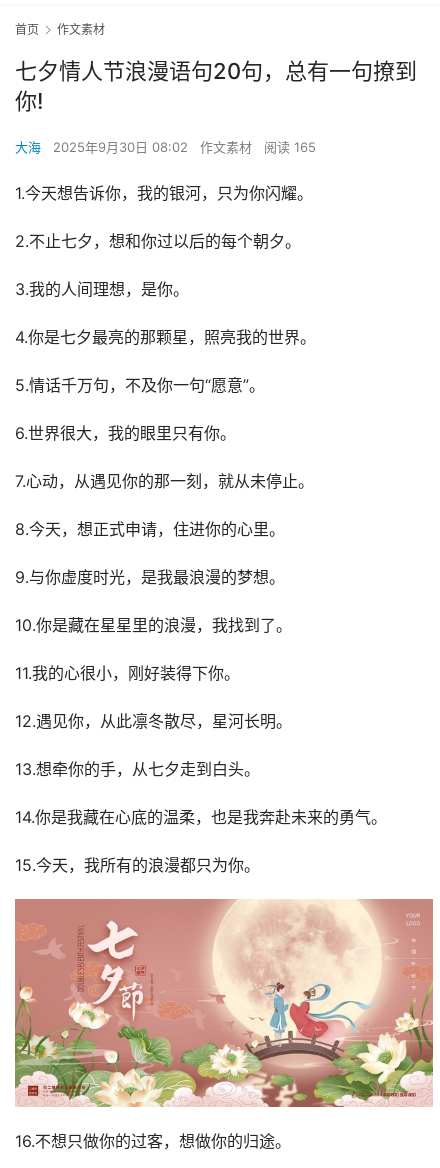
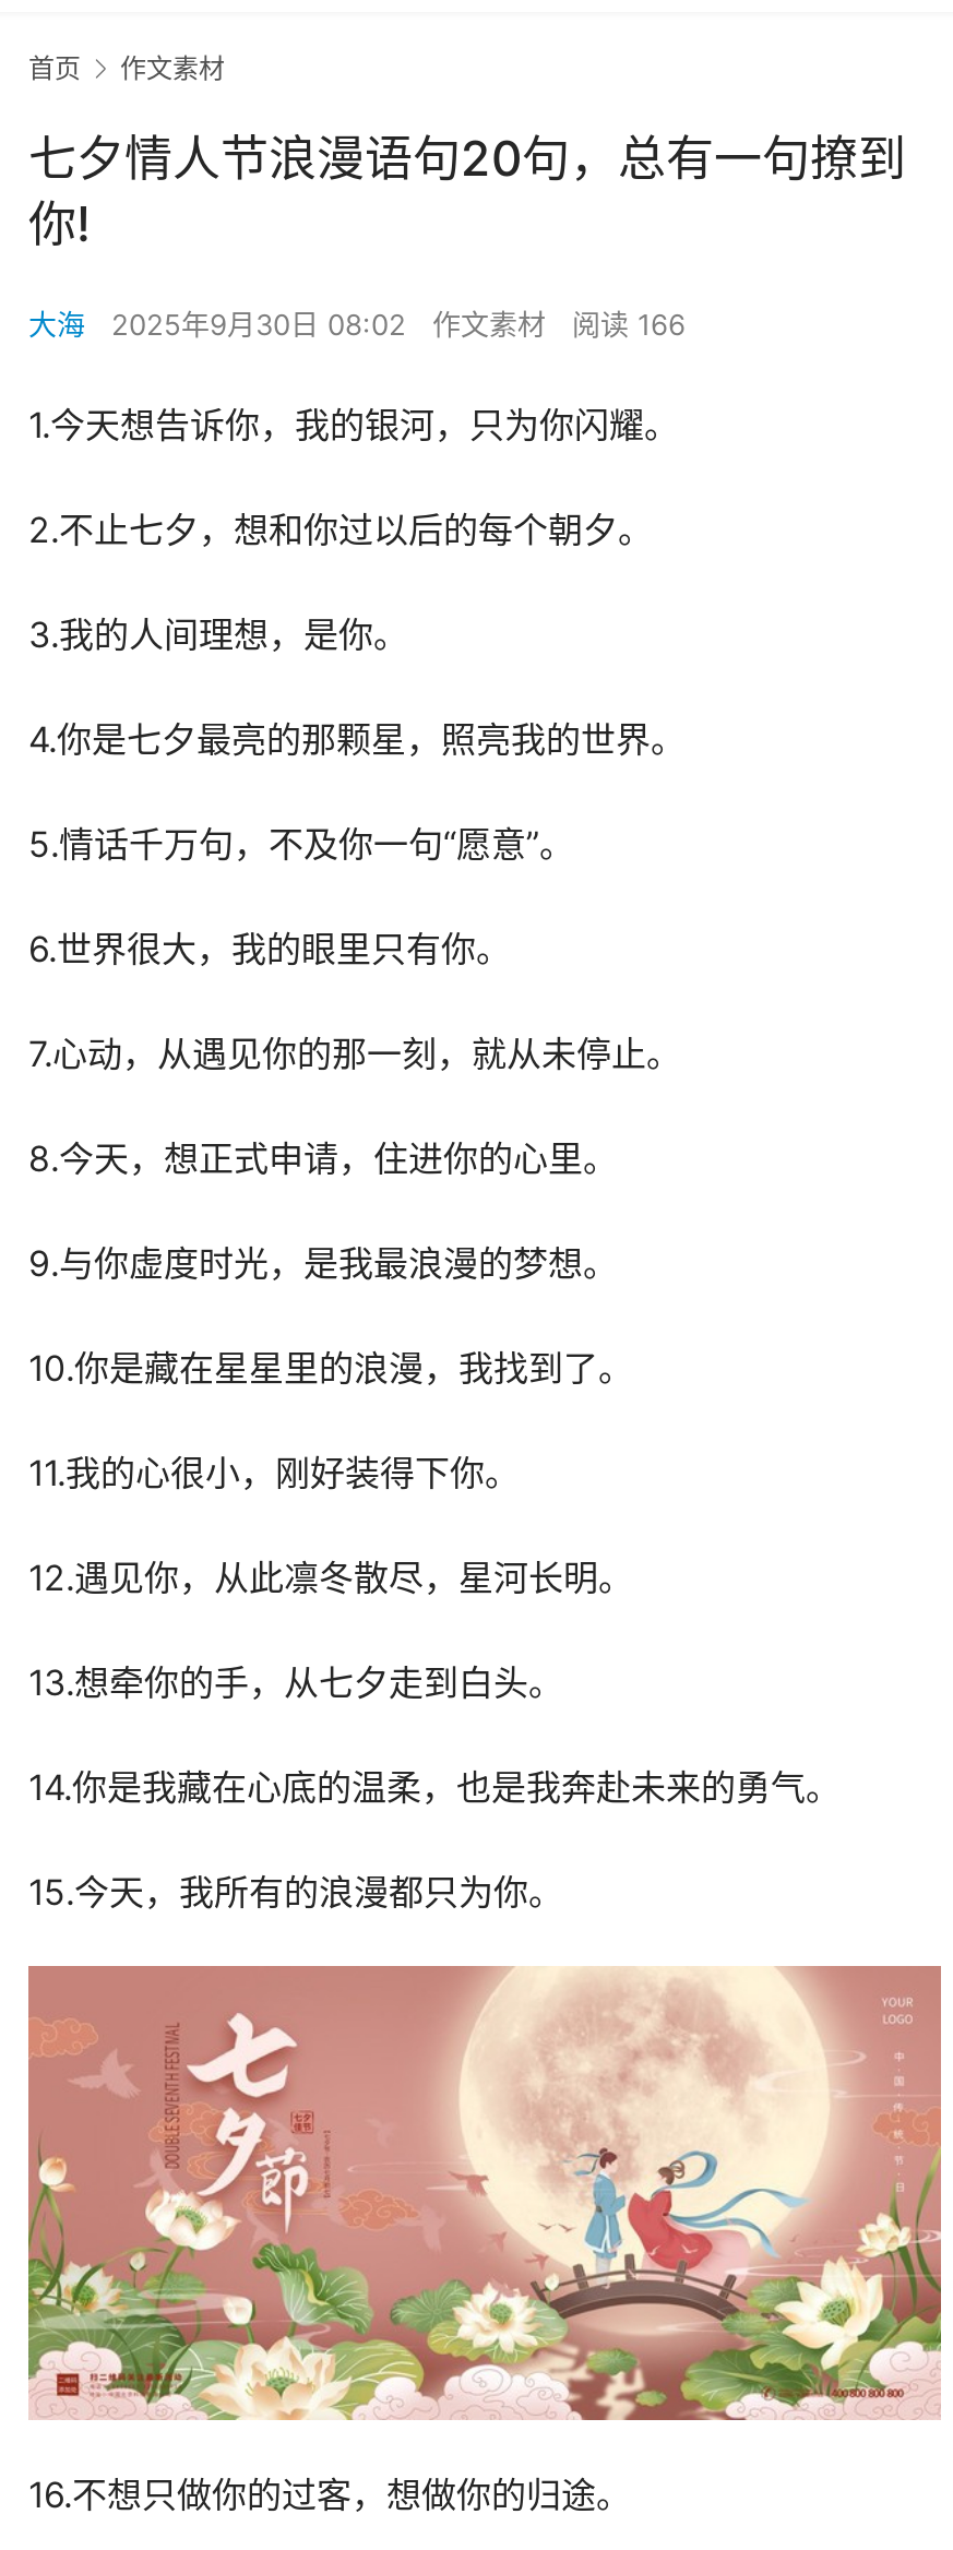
[15,139,316,155] 大海 2025年9月30日 08:02 作文素材 阅读 165 -> [28,307,686,342] 大海 2025年9月30日 08:02 作文素材 阅读 166

